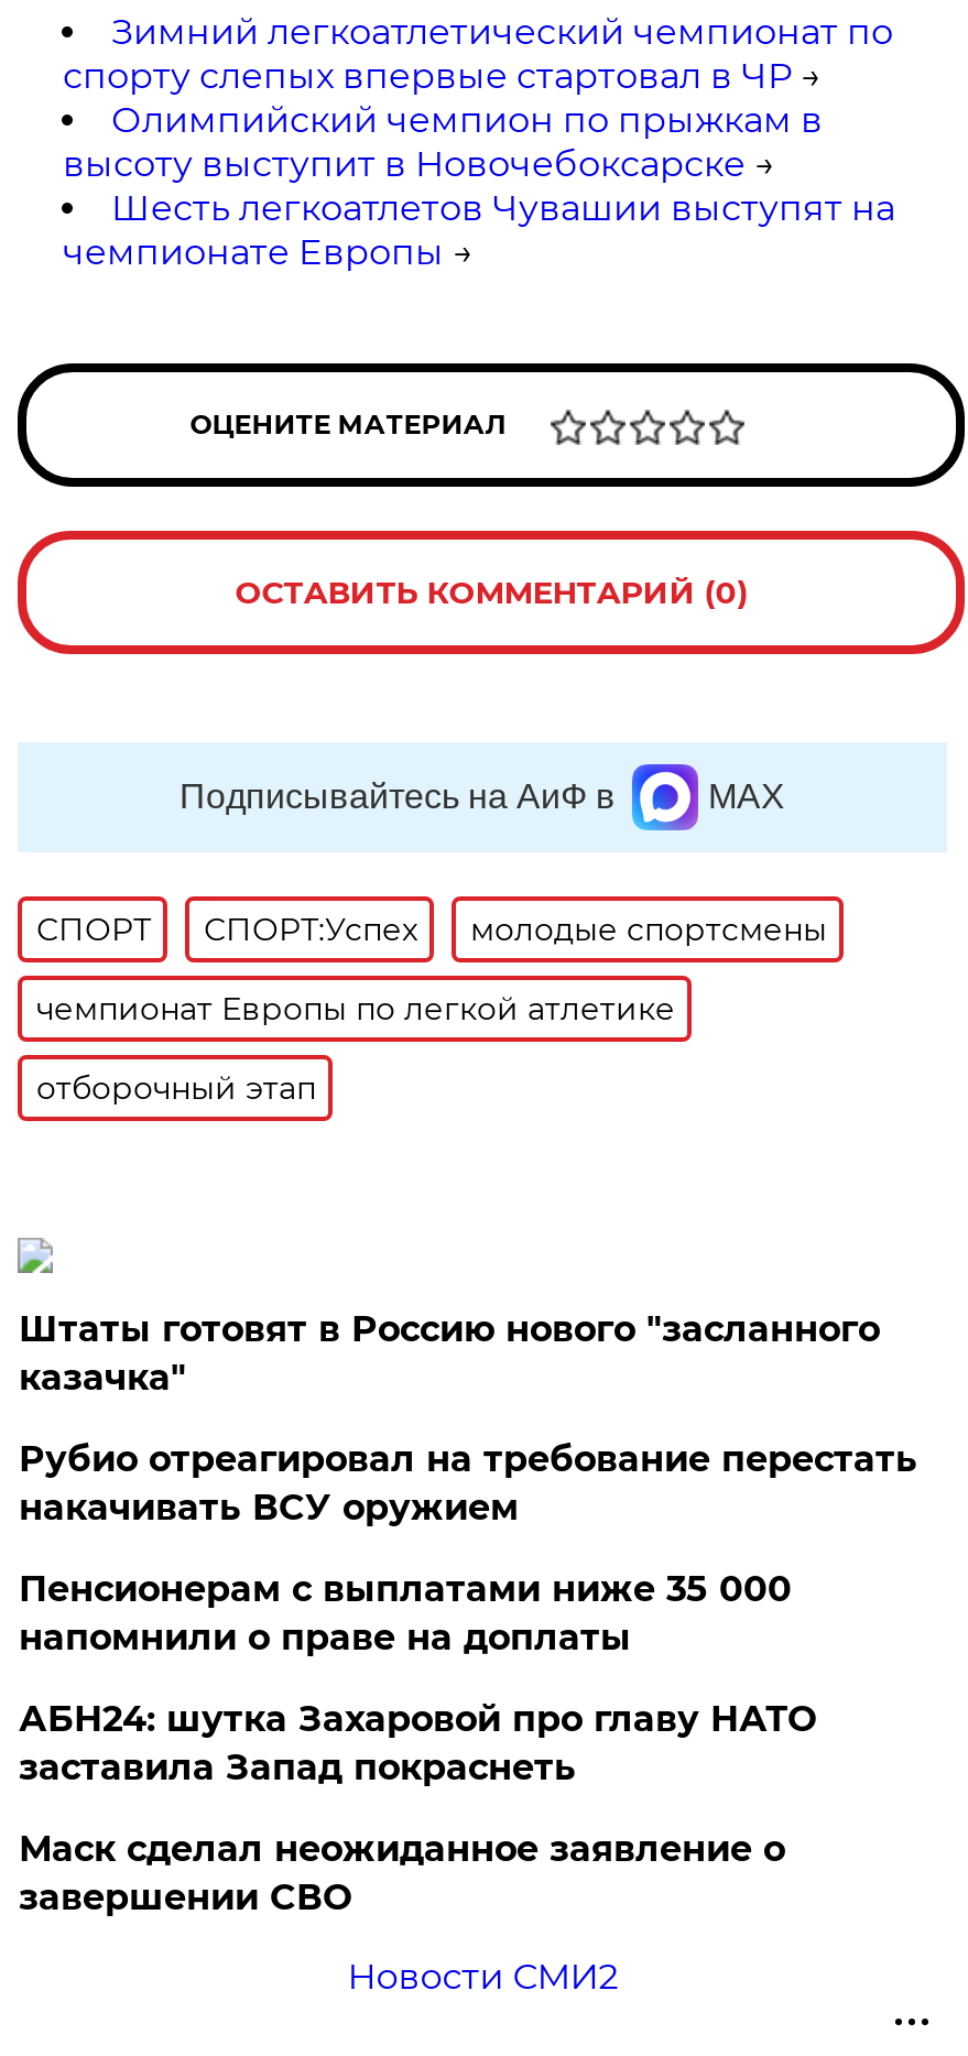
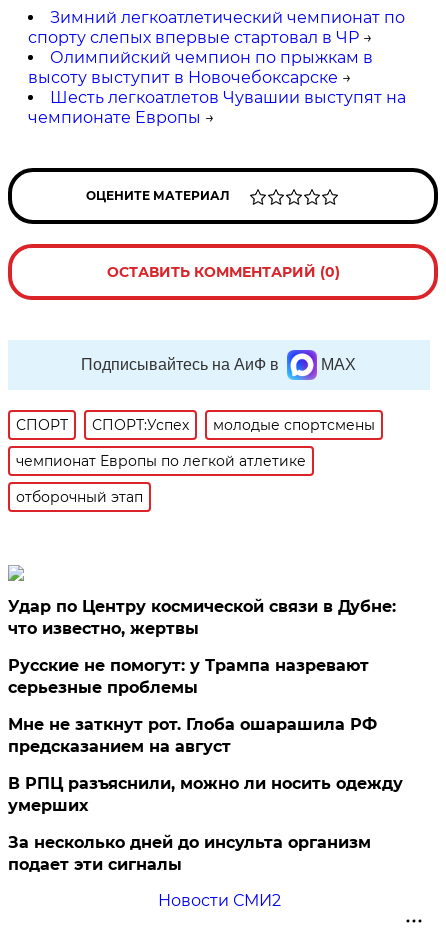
[19,1308,880,1398] Штаты готовят в Россию нового "засланного | казачка" -> [8,597,396,638] Удар по Центру космической связи в Дубне: | что известно, жертвы
[19,1438,917,1528] Рубио отреагировал на требование перестать | накачивать ВСУ оружием -> [8,656,369,697] Русские не помогут: у Трампа назревают | серьезные проблемы
[19,1568,792,1658] Пенсионерам с выплатами ниже 35 000 | напомнили о праве на доплаты -> [8,715,377,756] Мне не заткнут рот. Глоба ошарашила РФ | предсказанием на август
[19,1698,816,1788] АБН24: шутка Захаровой про главу НАТО | заставила Запад покраснеть -> [8,774,403,815] В РПЦ разъяснили, можно ли носить одежду | умерших
[19,1828,785,1918] Маск сделал неожиданное заявление о | завершении СВО -> [8,833,371,874] За несколько дней до инсульта организм | подает эти сигналы

